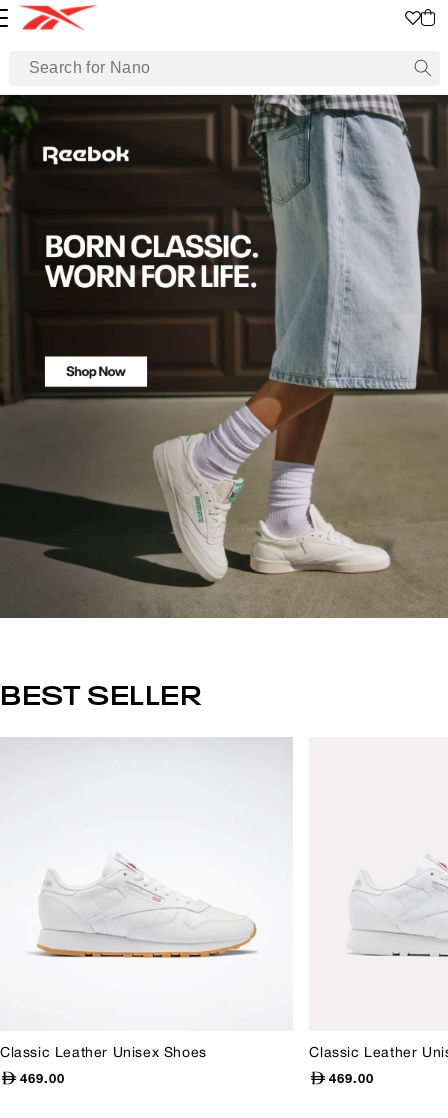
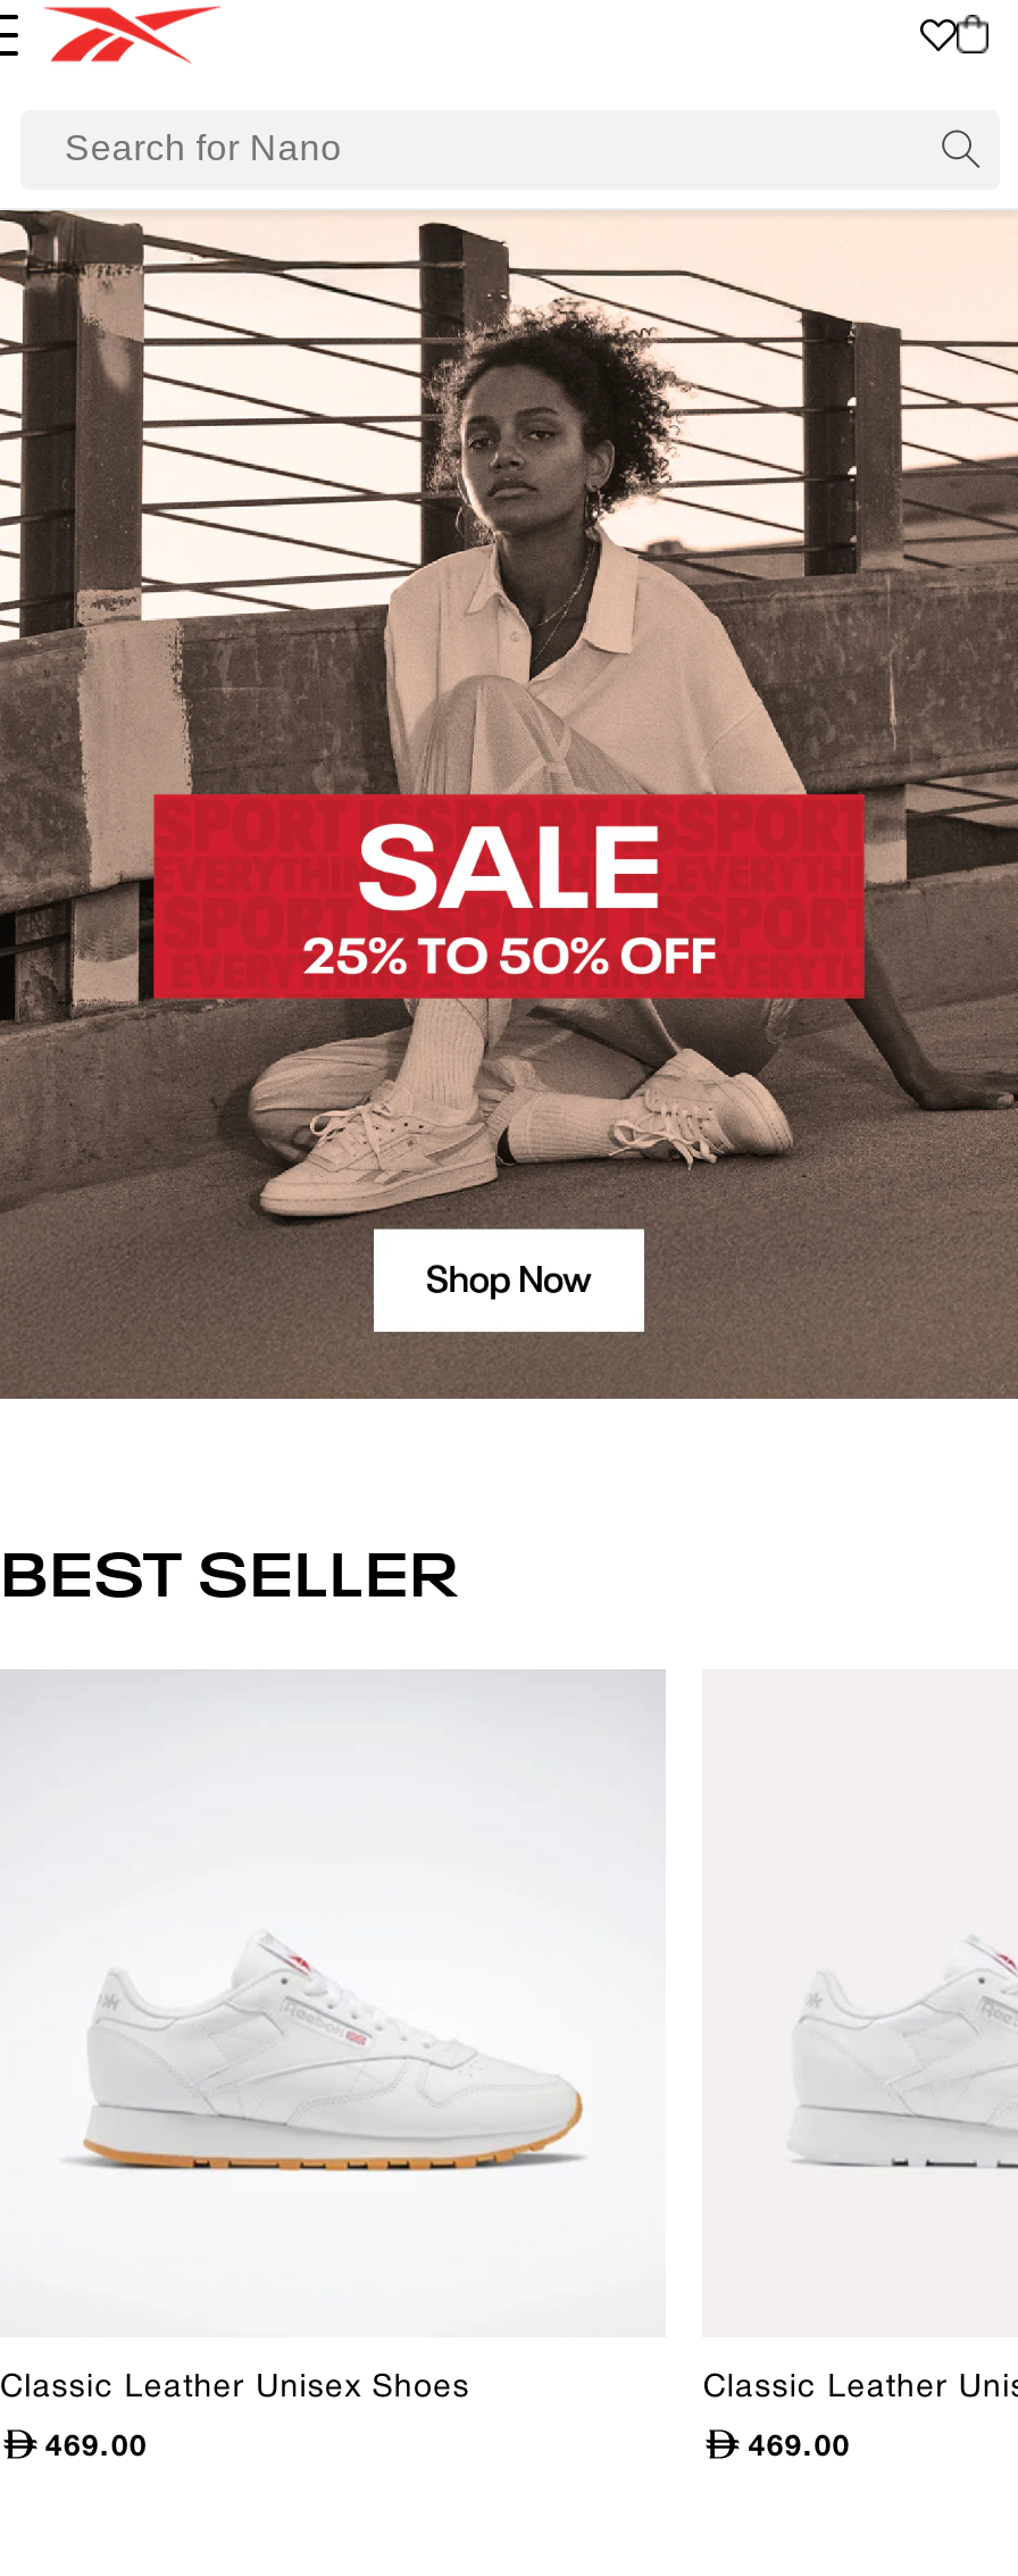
[3,94,445,618] [image] -> [7,208,1011,1397] [image]

